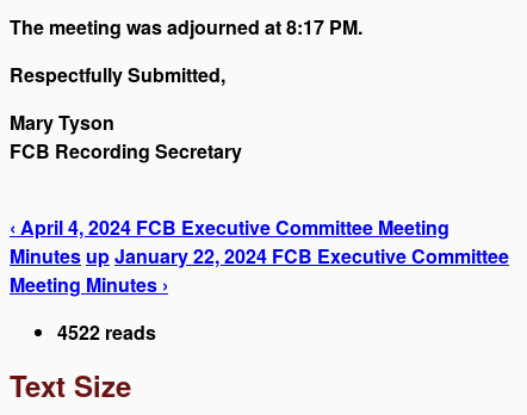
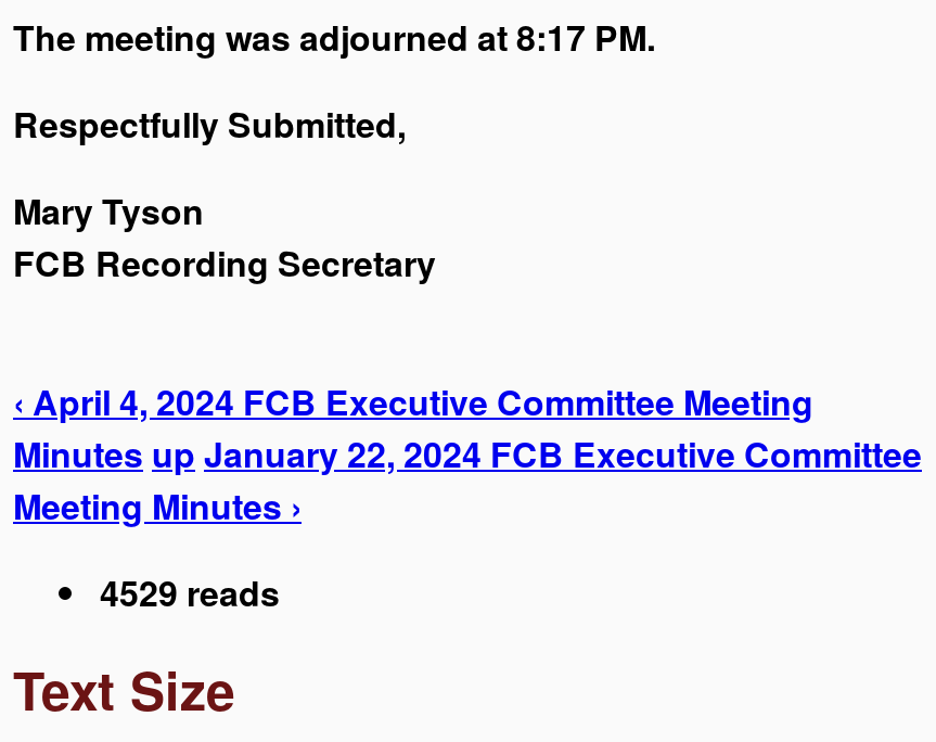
[57,319,156,346] 4522 reads -> [100,568,280,618] 4529 reads

